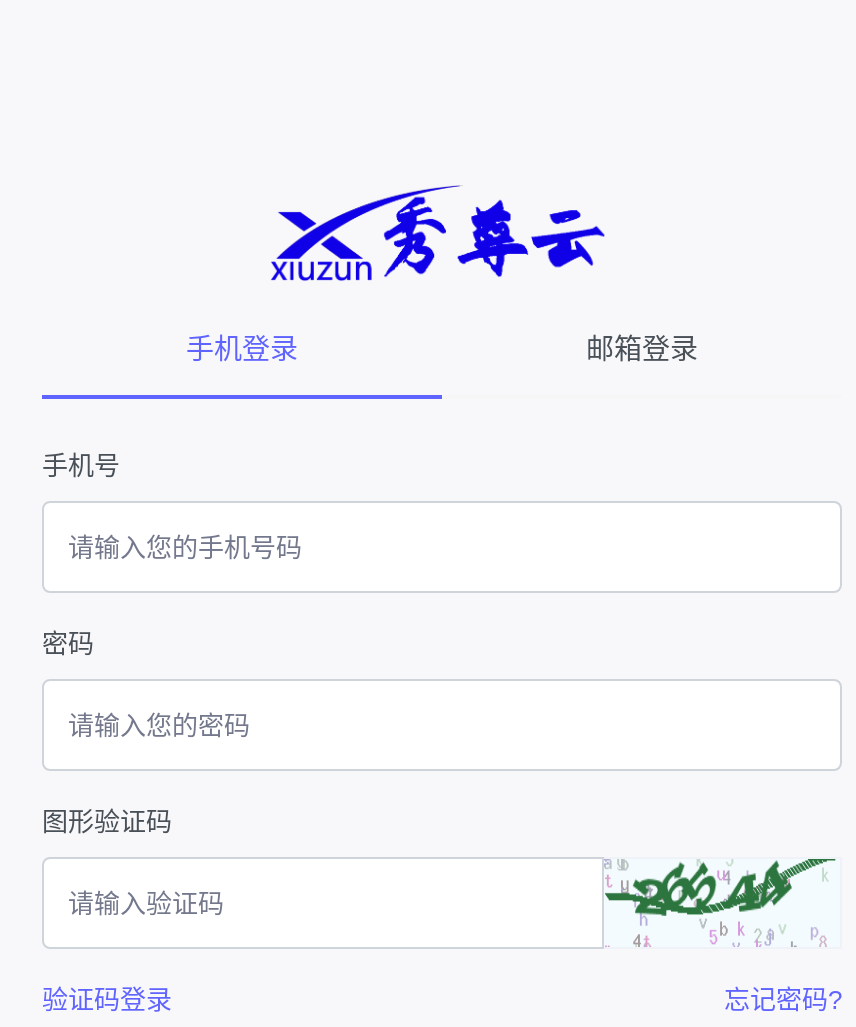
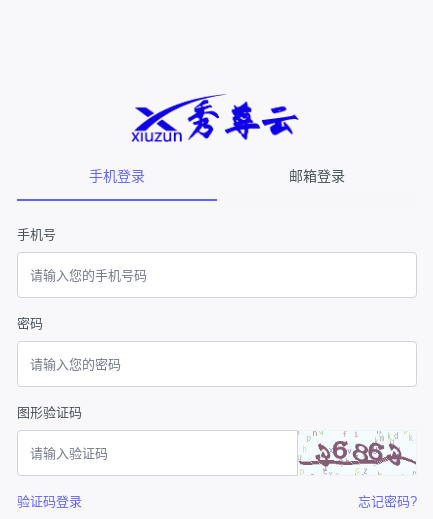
[604,857,840,947] [image] -> [298,430,417,475] [image]

